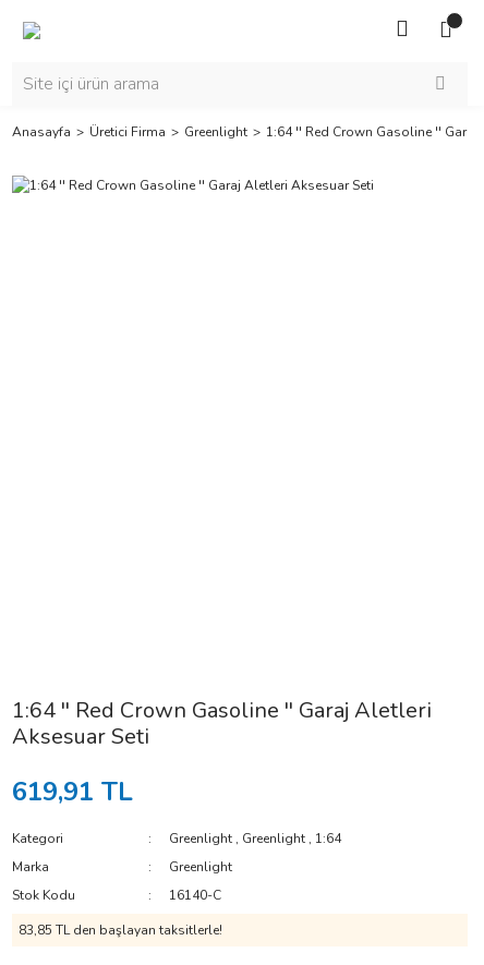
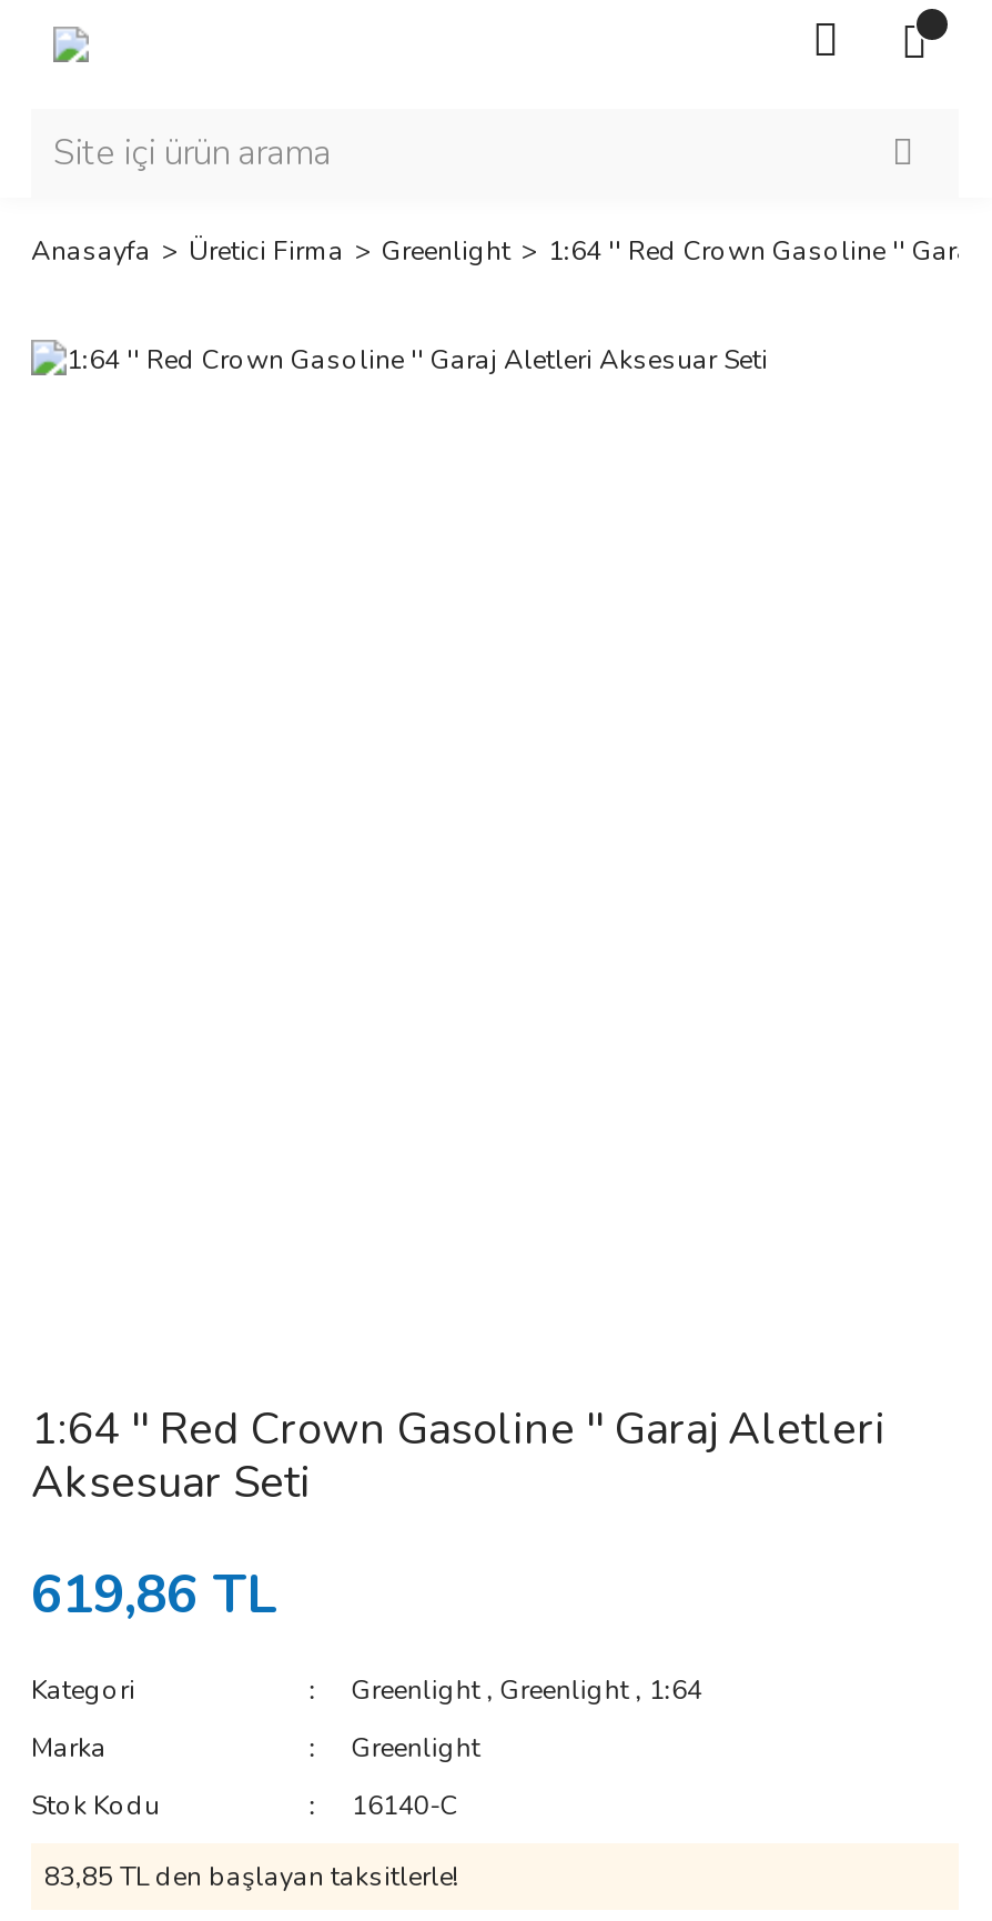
[12,774,133,809] 619,91 TL -> [31,1559,277,1630] 619,86 TL

